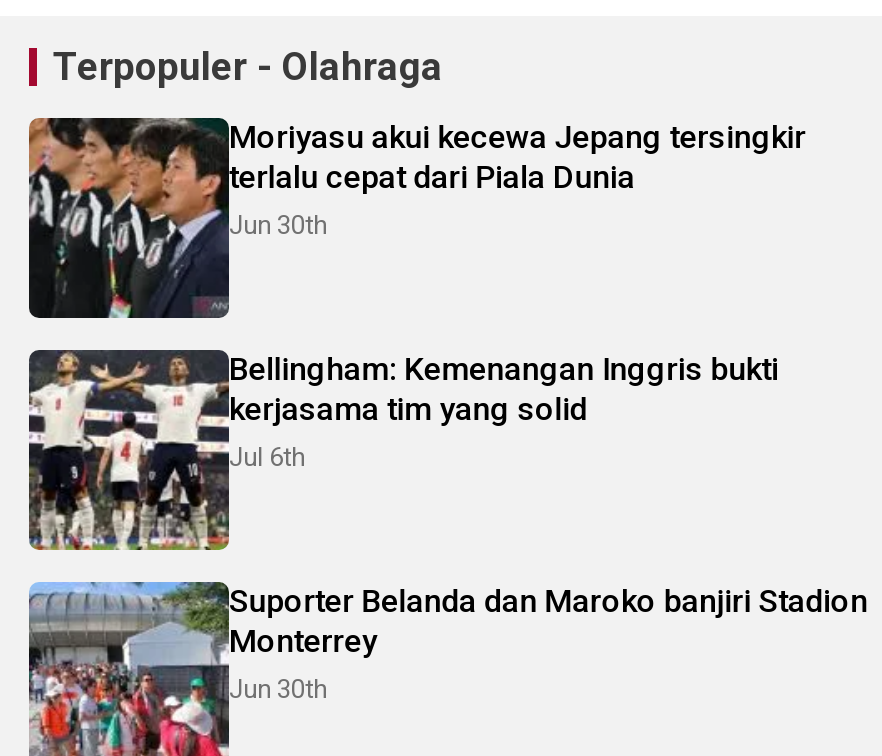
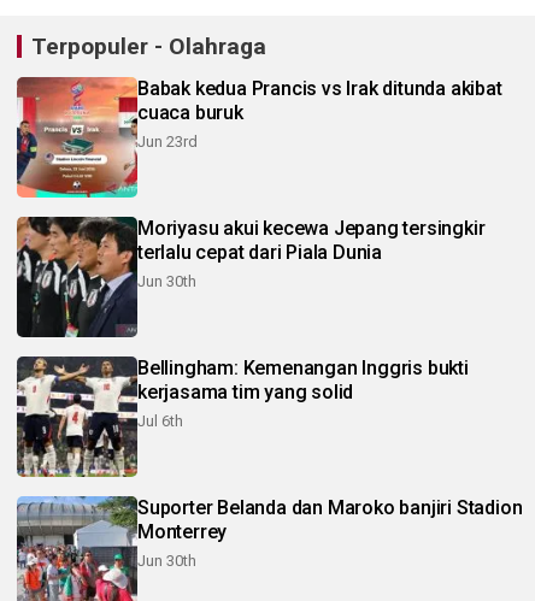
none -> [16,76,502,199] [image] | Babak kedua Prancis vs Irak ditunda akibat | cuaca buruk | Jun 23rd

